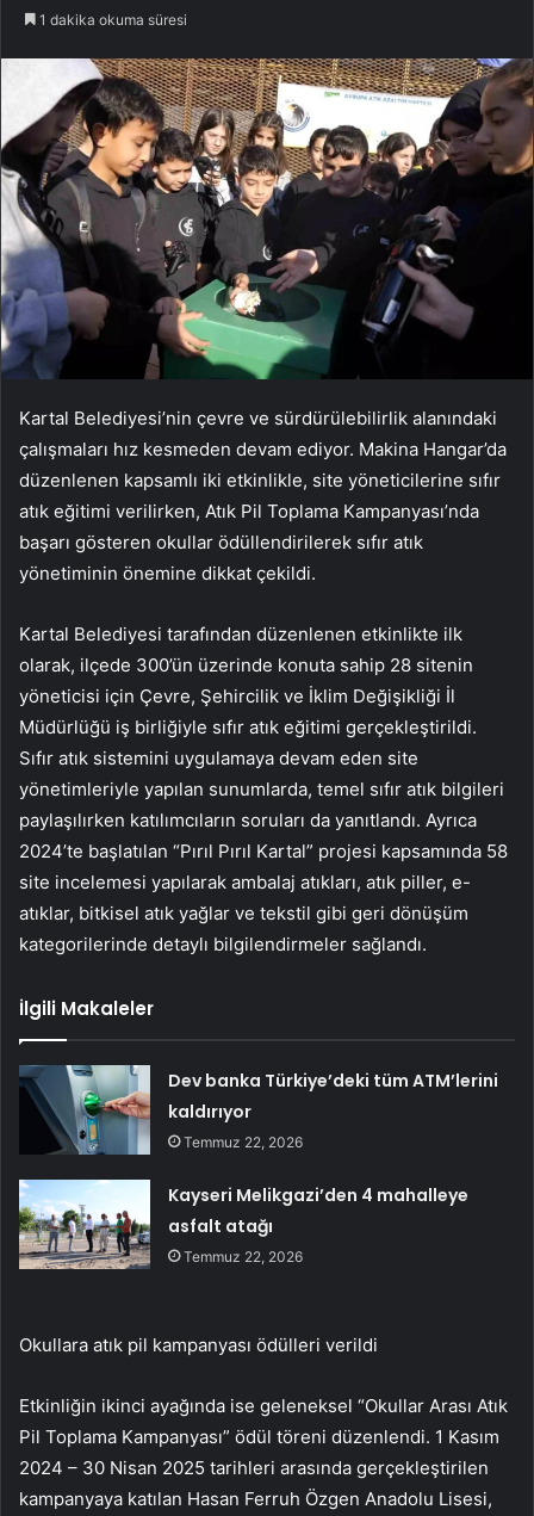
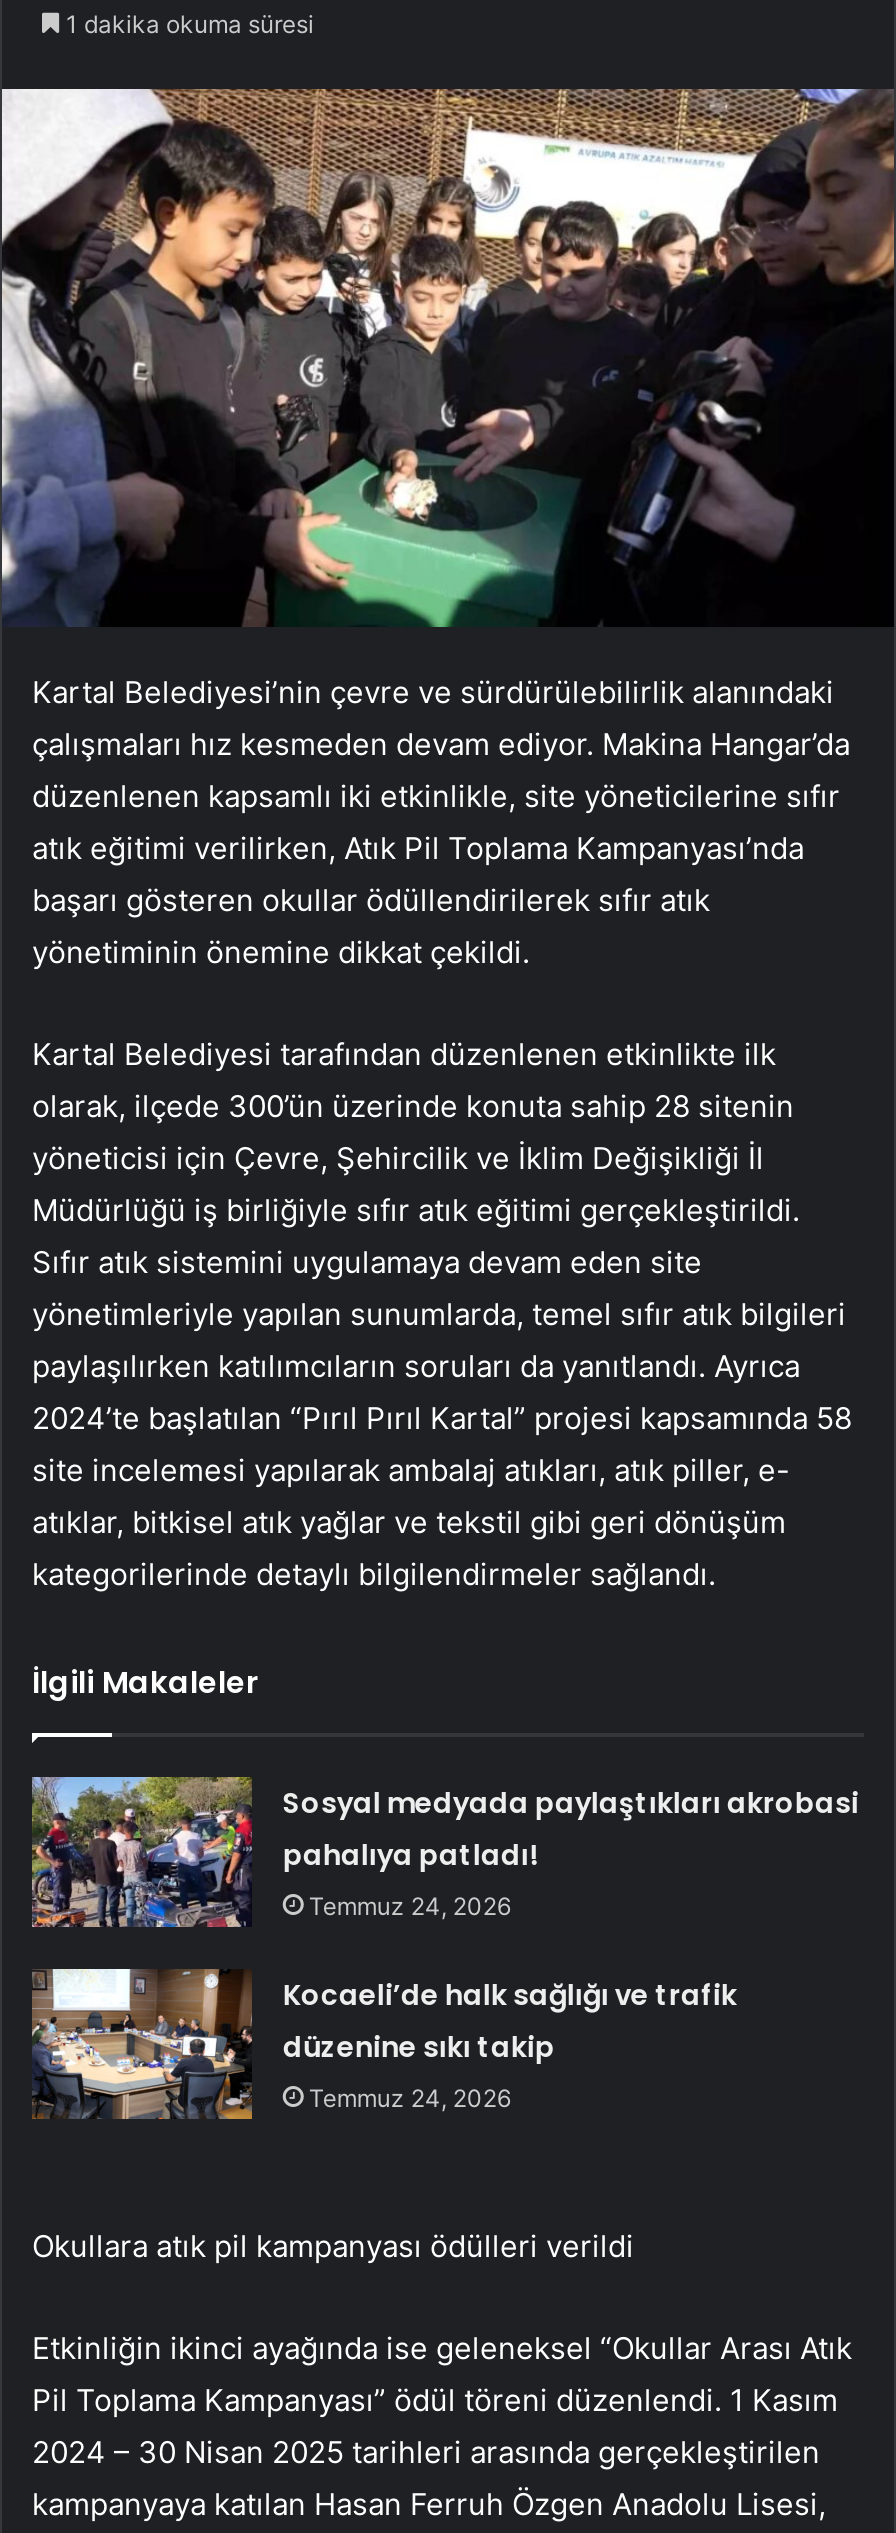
[19,1064,499,1156] [image] | Dev banka Türkiye’deki tüm ATM’lerini | kaldırıyor | Temmuz 22, 2026 -> [30,1777,859,1929] [image] | Sosyal medyada paylaştıkları akrobasi | pahalıya patladı! | Temmuz 24, 2026
[18,1178,469,1270] [image] | Kayseri Melikgazi’den 4 mahalleye | asfalt atağı | Temmuz 22, 2026 -> [32,1969,737,2119] [image] | Kocaeli’de halk sağlığı ve trafik | düzenine sıkı takip | Temmuz 24, 2026

